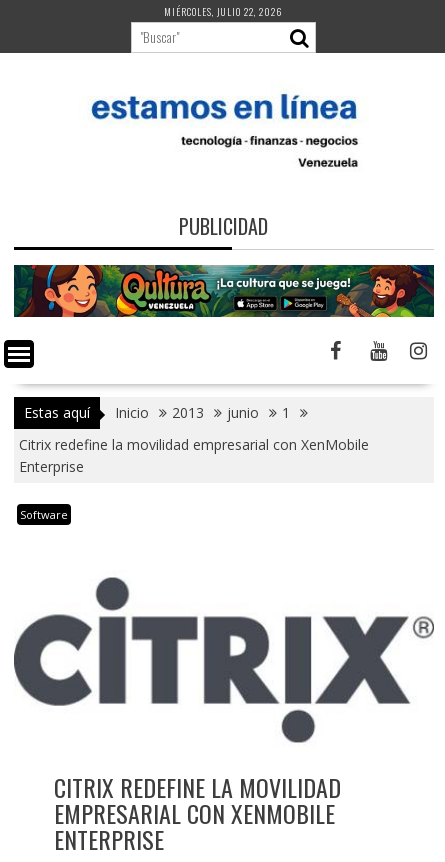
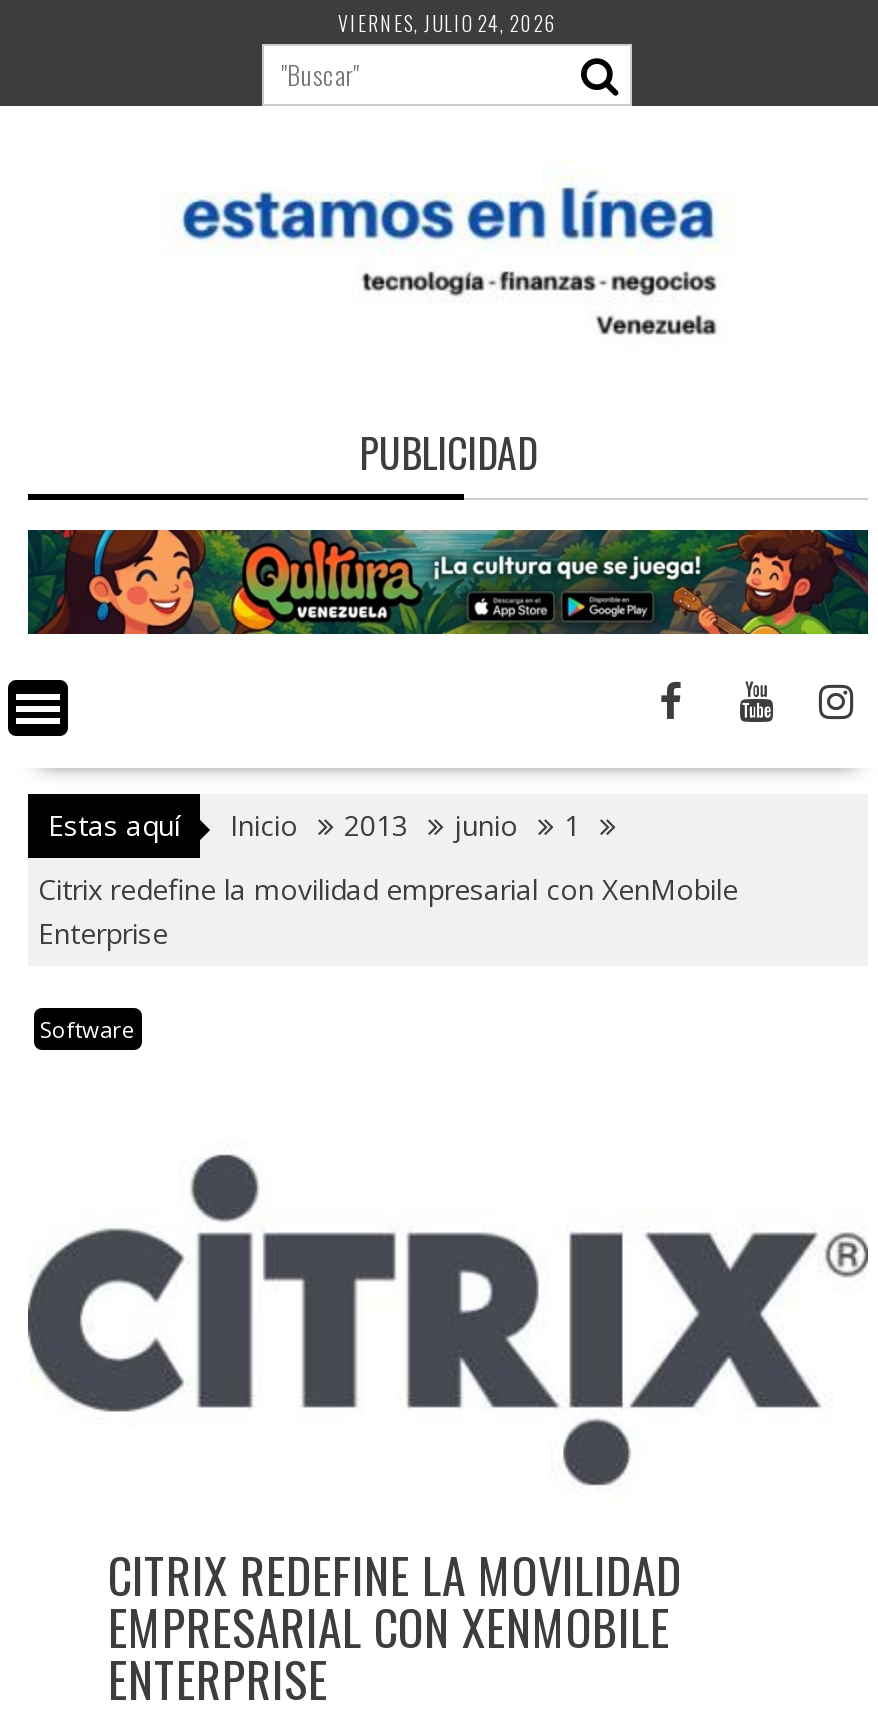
[164,4,283,19] MIÉRCOLES, JULIO 22, 2026 -> [338,8,558,38] VIERNES, JULIO 24, 2026

